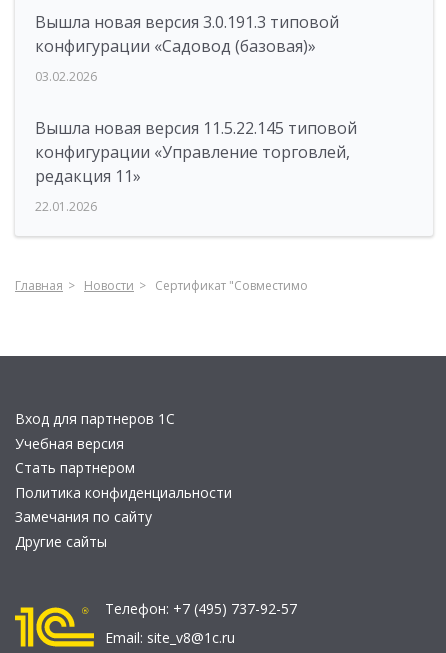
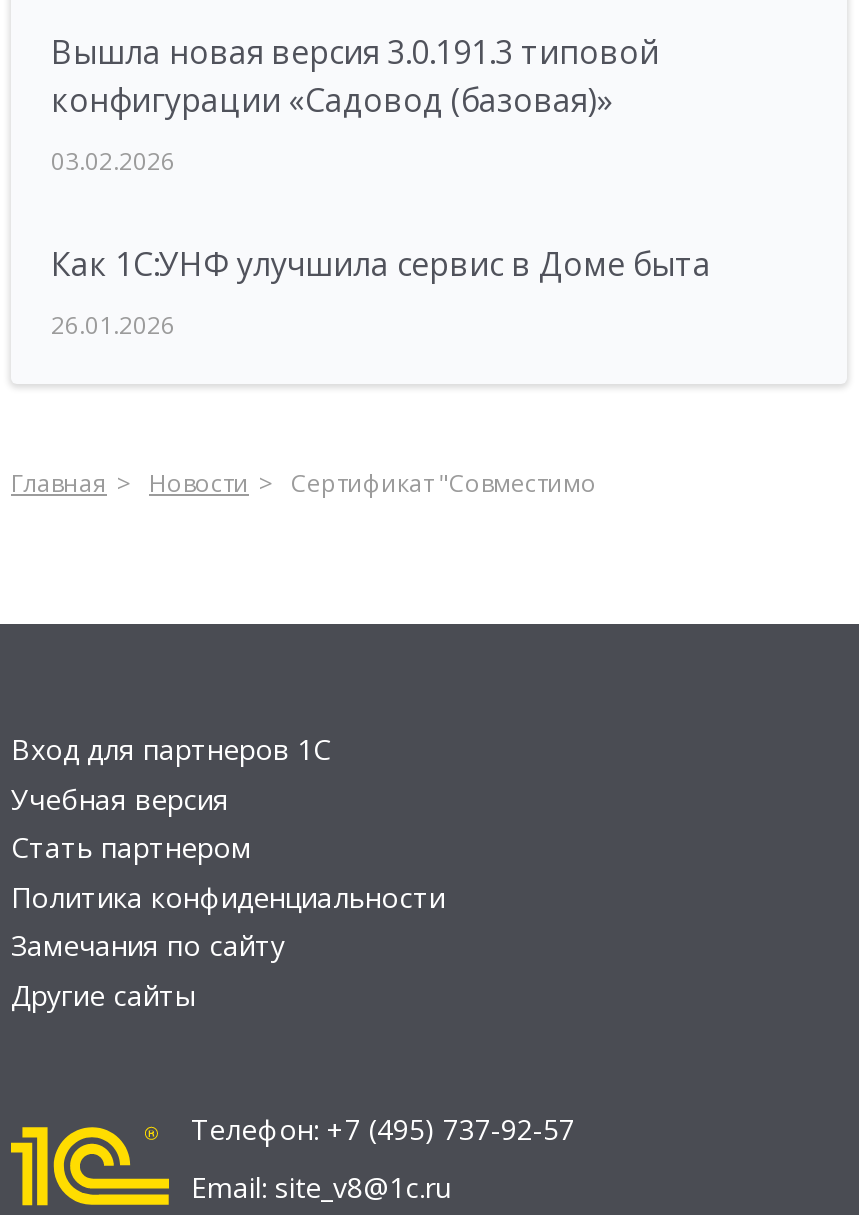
[35,117,357,187] Вышла новая версия 11.5.22.145 типовой | конфигурации «Управление торговлей, | редакция 11» -> [51,242,711,286] Как 1С:УНФ улучшила сервис в Доме быта
[35,198,97,215] 22.01.2026 -> [51,308,175,342] 26.01.2026

